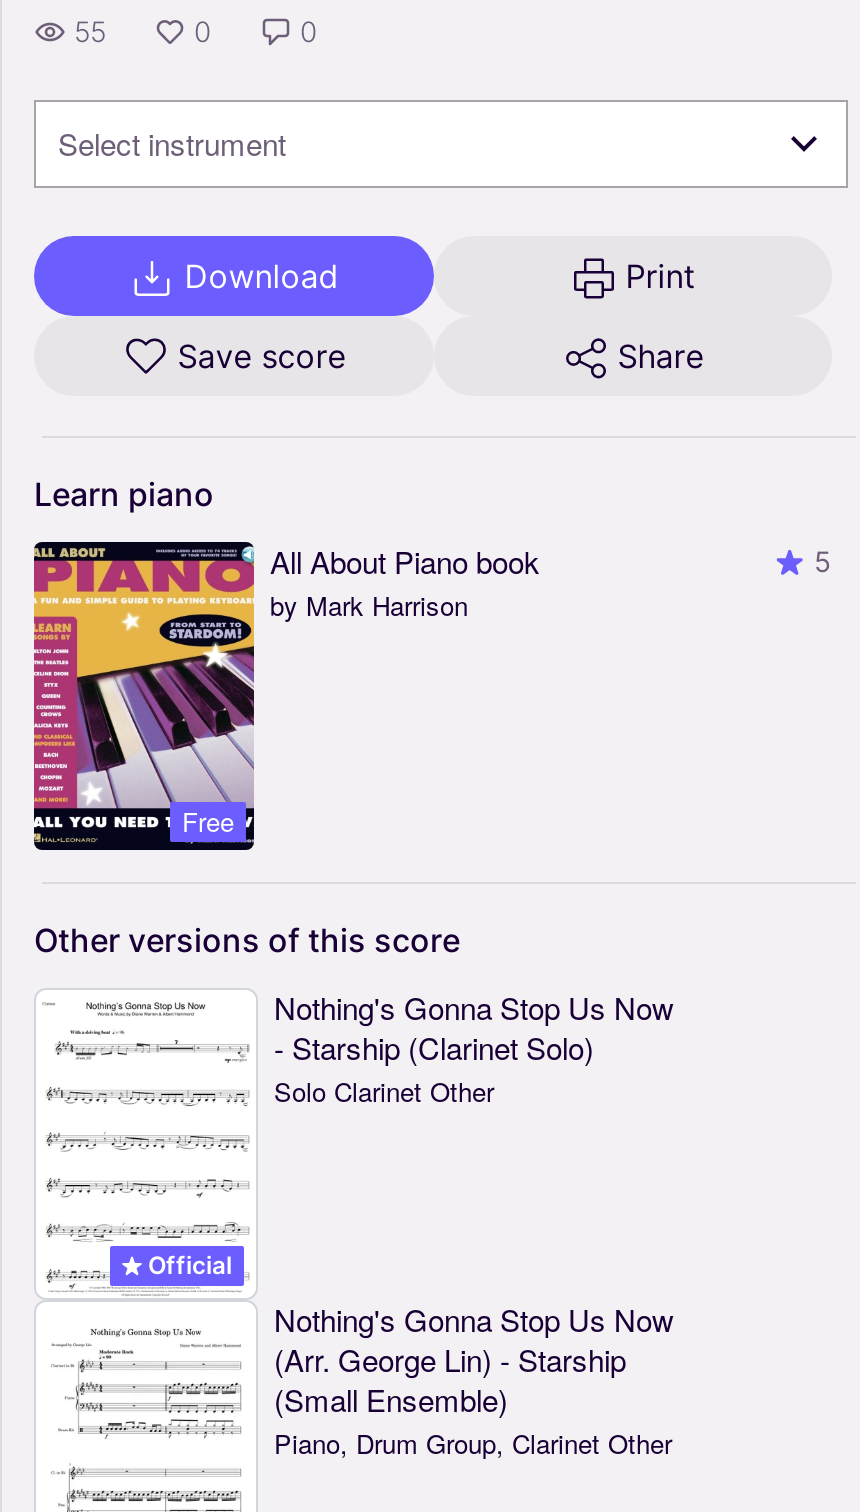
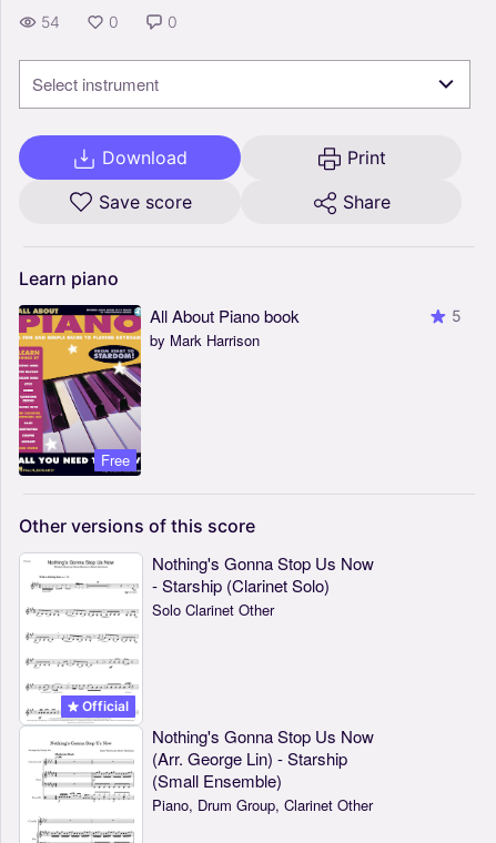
[74,13,106,47] 55 -> [41,12,60,31] 54

